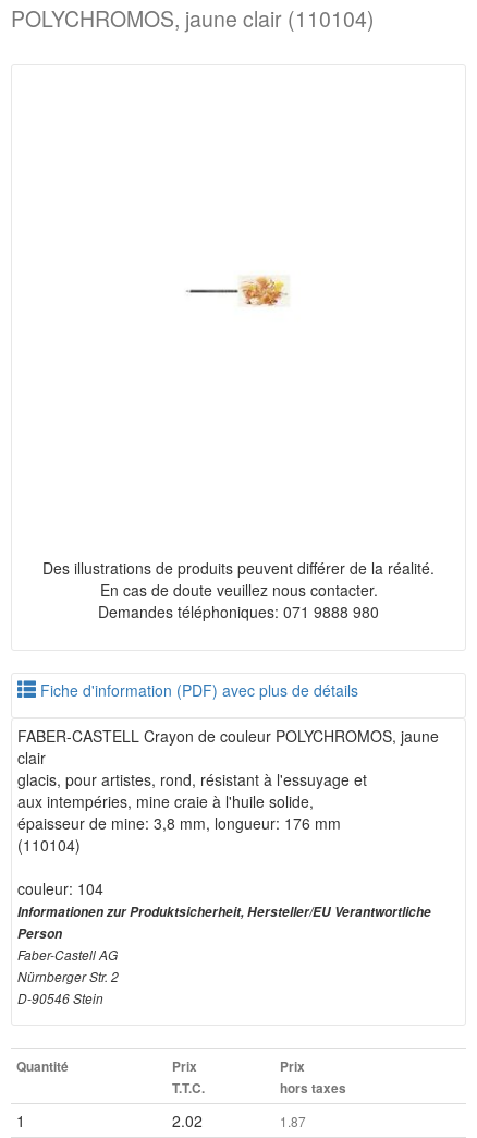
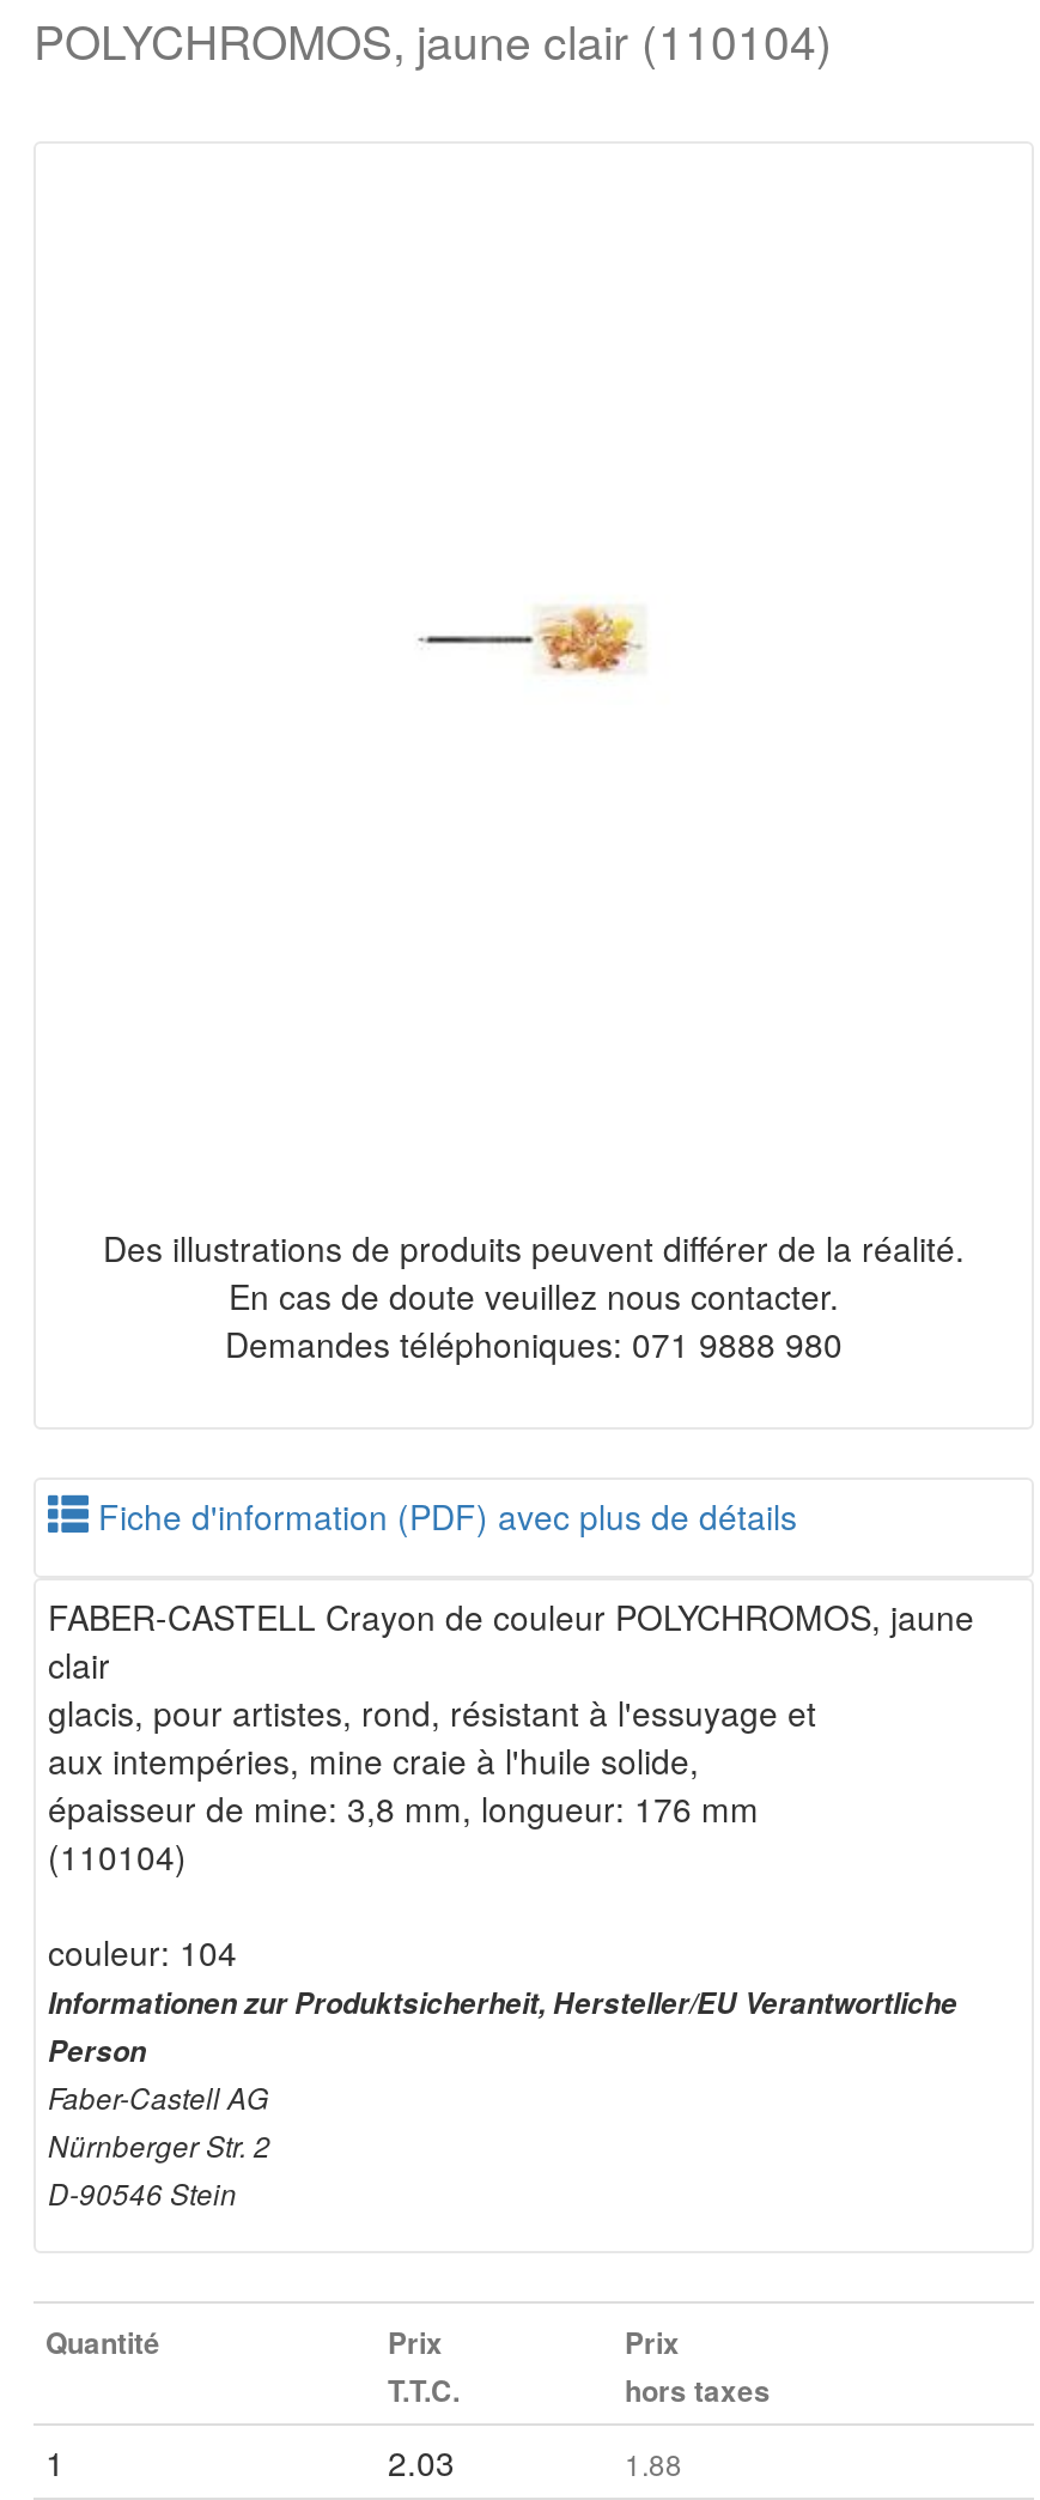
[172,1110,203,1131] 2.02 -> [388,2438,455,2486] 2.03
[280,1112,306,1130] 1.87 -> [625,2443,682,2483] 1.88

